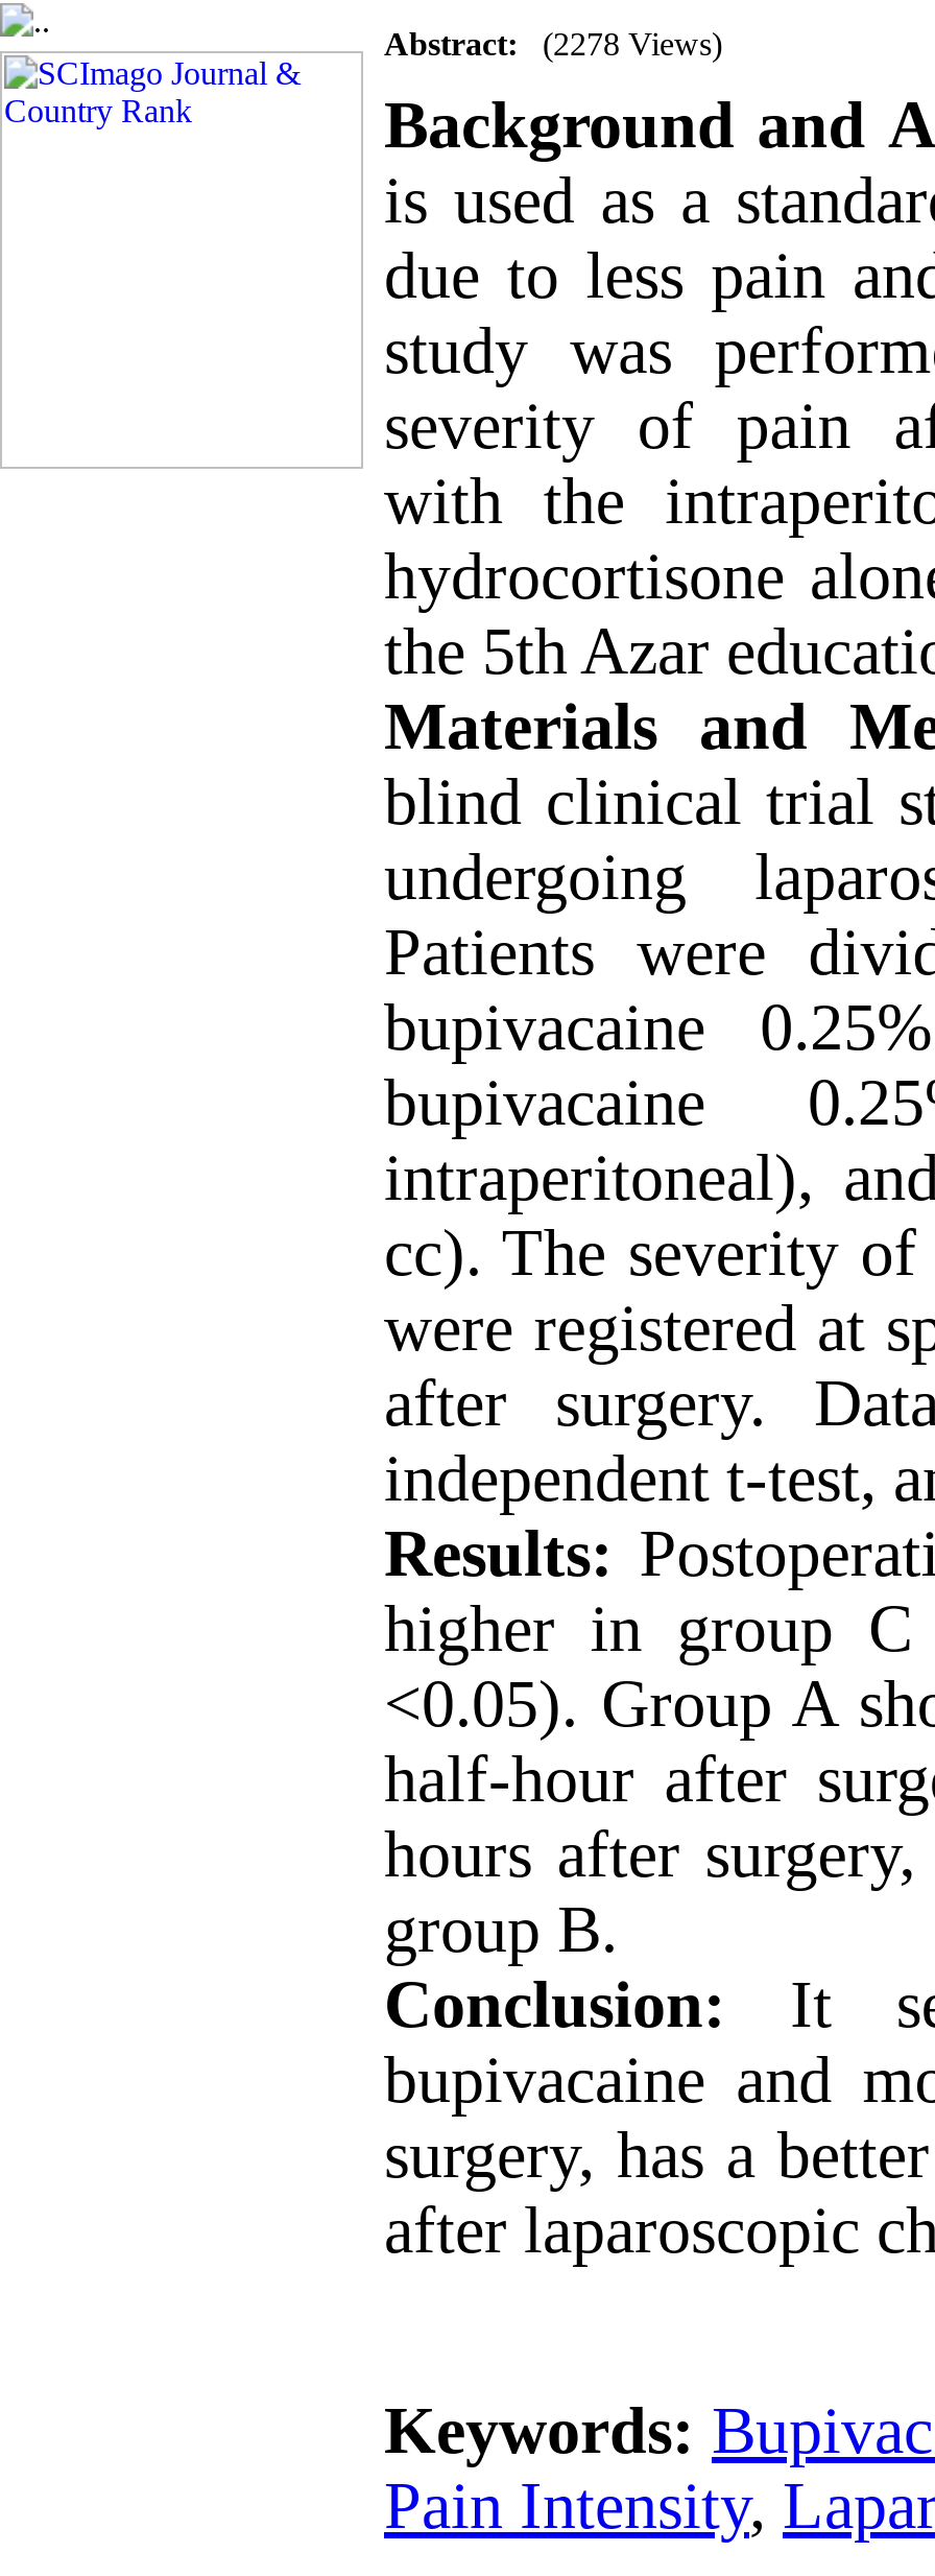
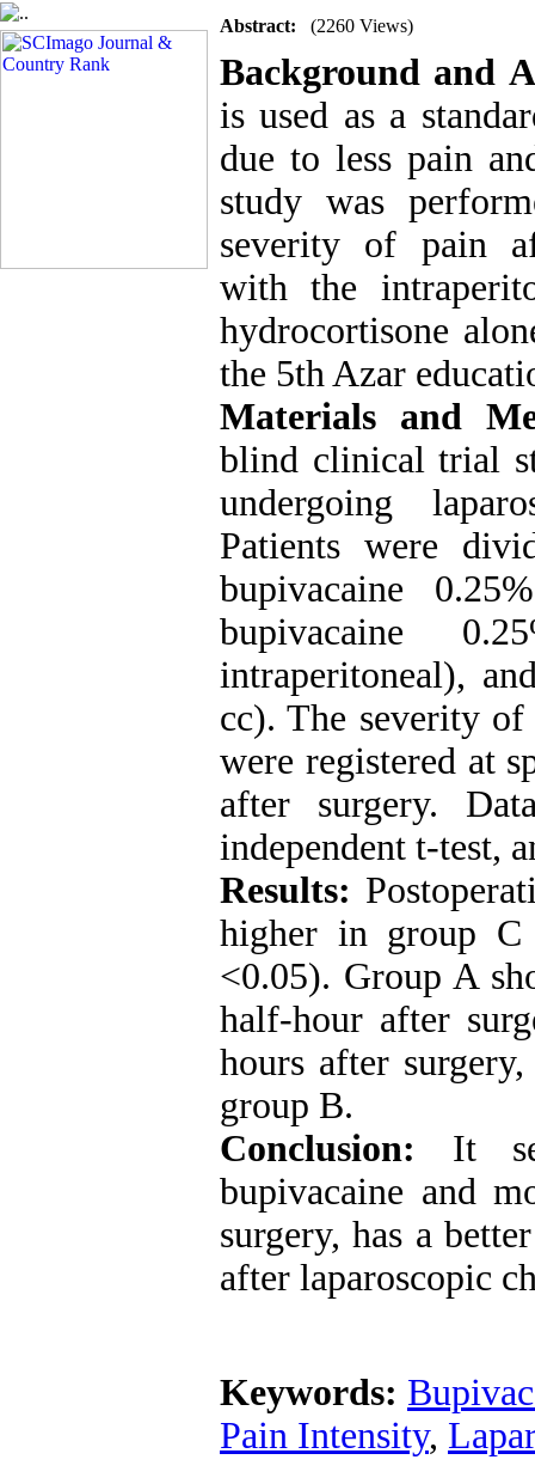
[384,26,722,62] Abstract: (2278 Views) -> [220,16,413,36] Abstract: (2260 Views)

